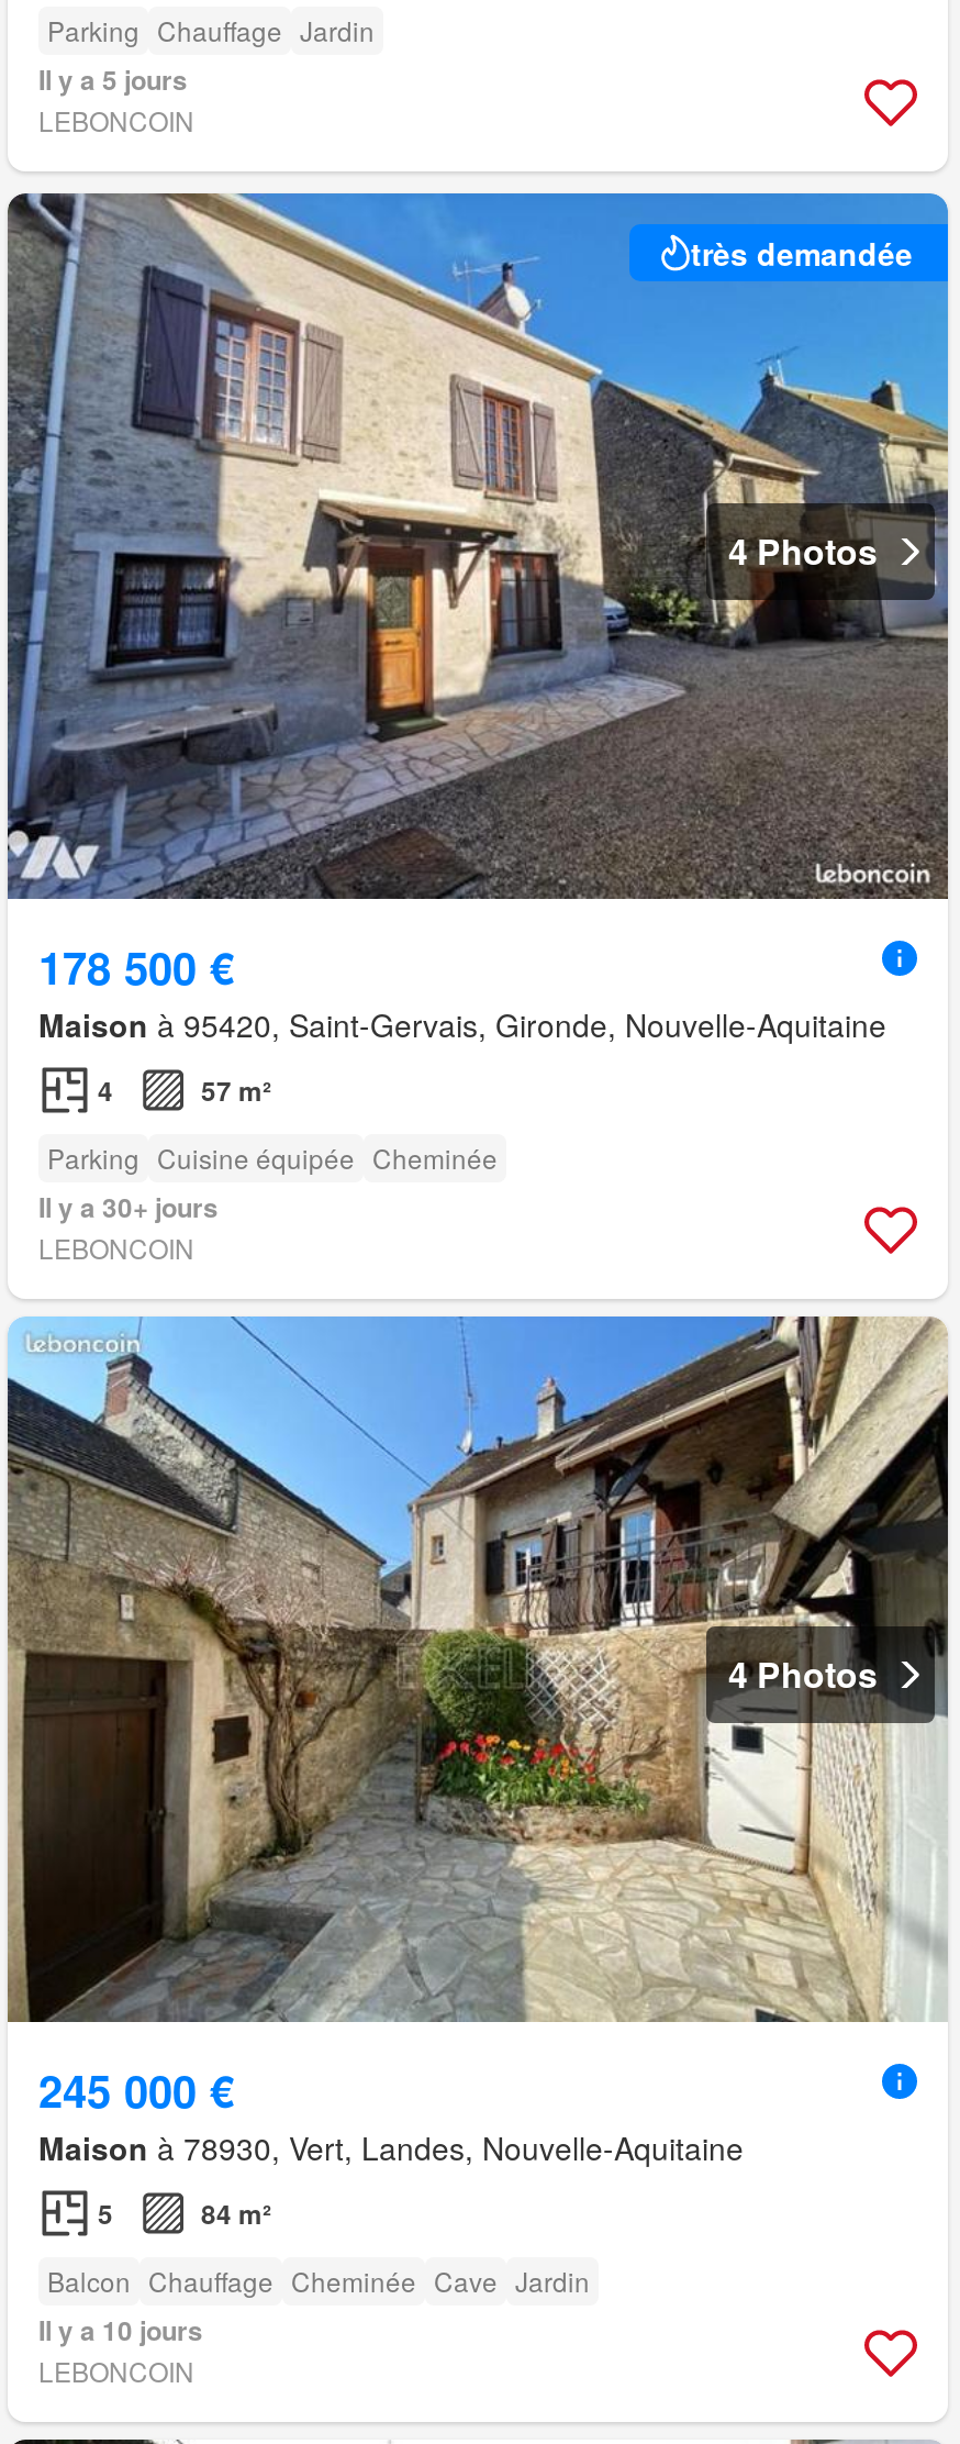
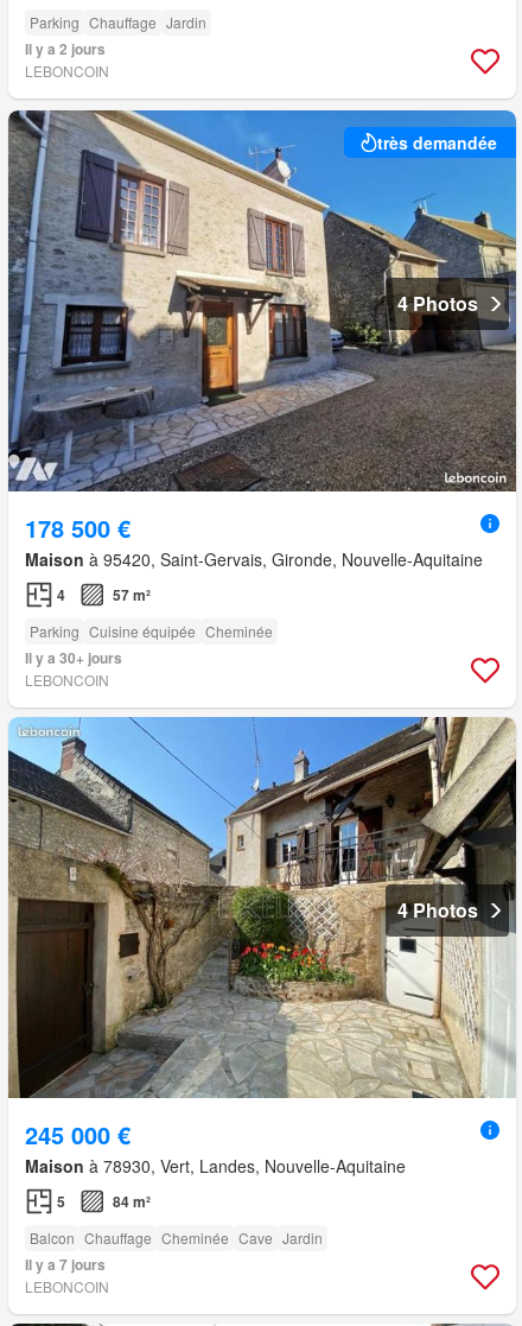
[38,60,188,100] Il y a 5 jours -> [25,38,106,60] Il y a 2 jours
[38,2311,203,2350] Il y a 10 jours -> [25,1254,106,1275] Il y a 7 jours

